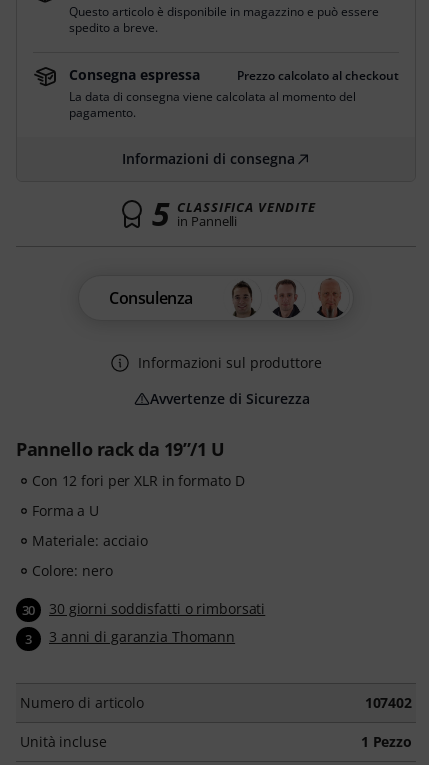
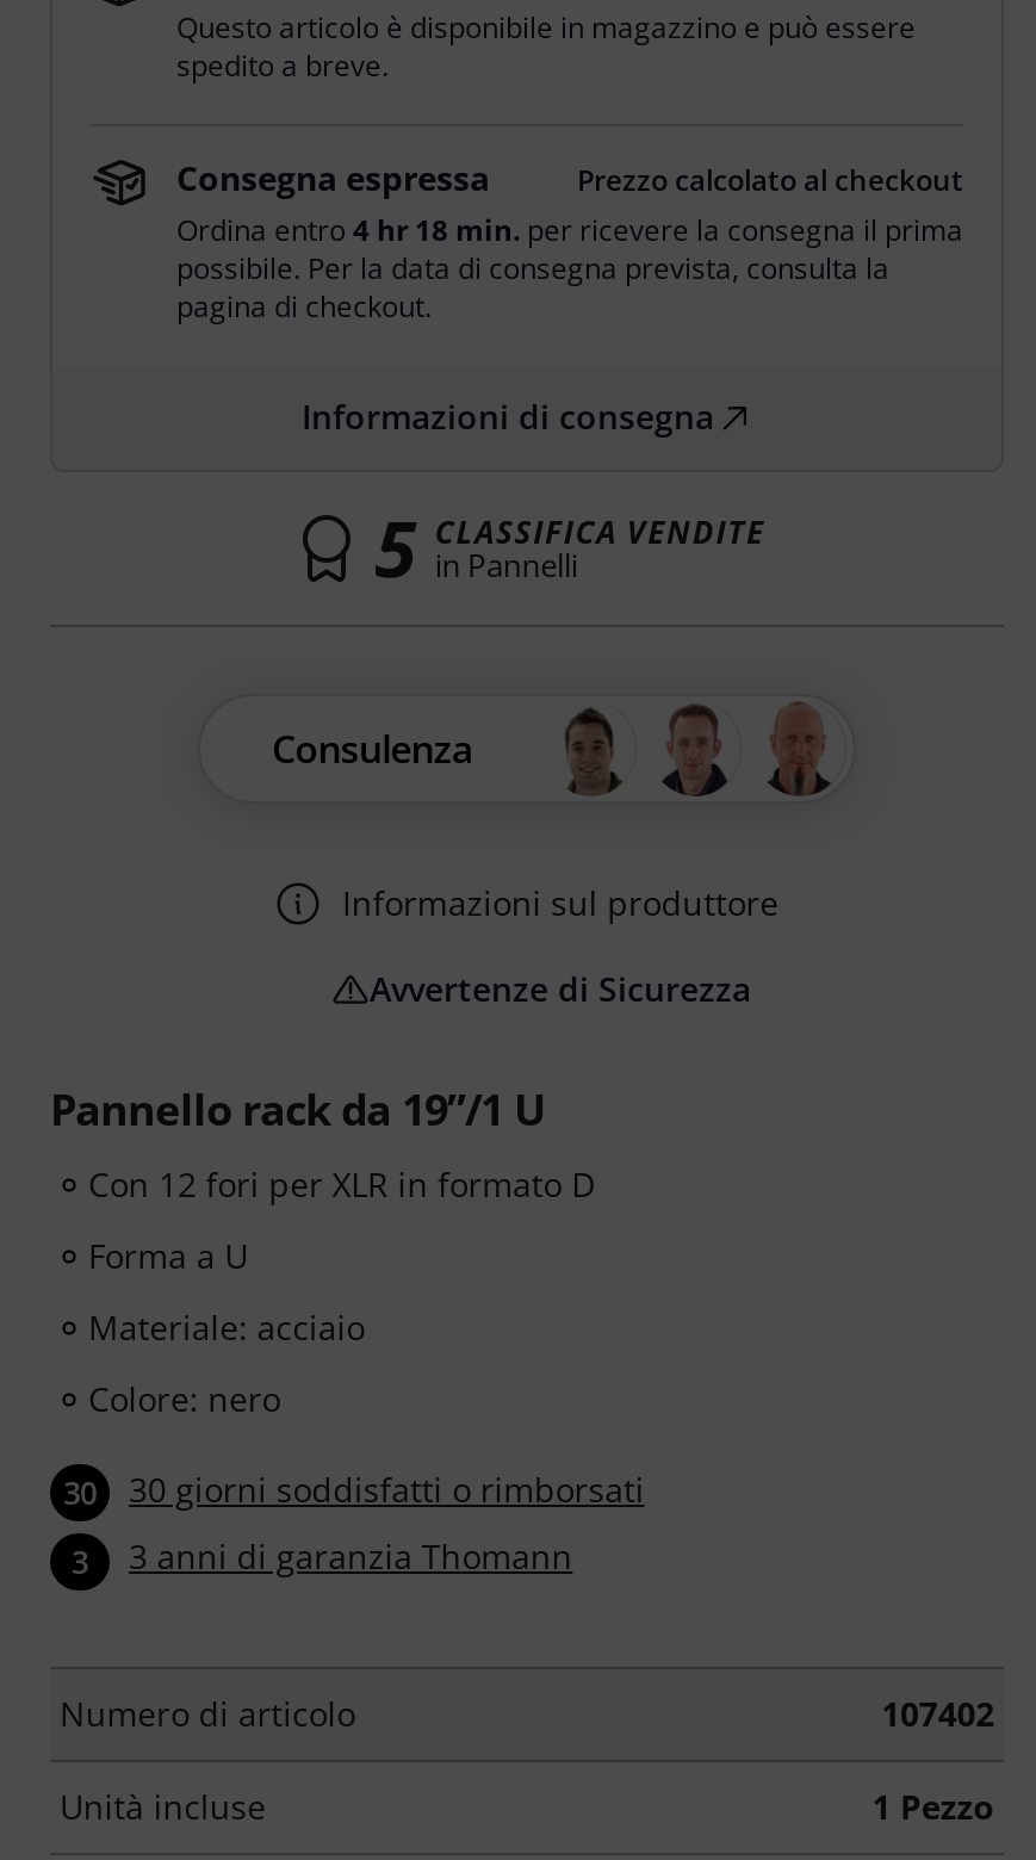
[69,88,356,121] La data di consegna viene calcolata al momento del | pagamento. -> [176,210,963,327] Ordina entro 4 hr 18 min. per ricevere la consegna il prima | possibile. Per la data di consegna prevista, consulta la | pagina di checkout.

